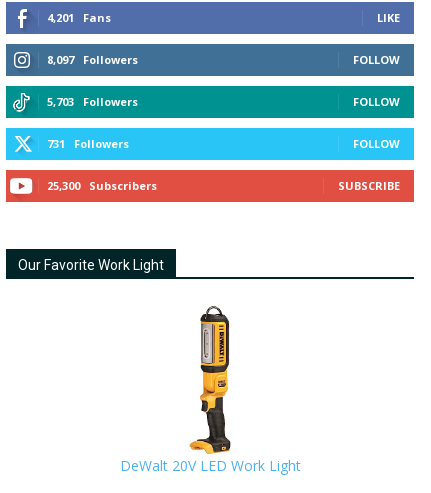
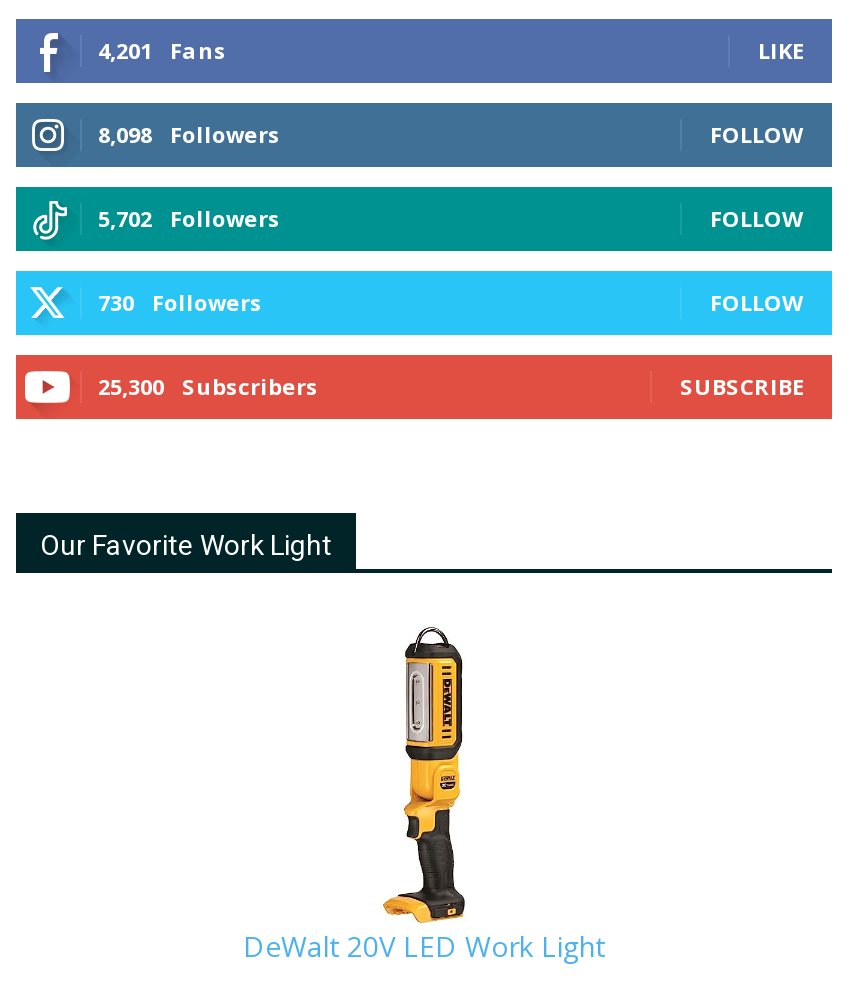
[47,52,138,67] 8,097 Followers -> [98,119,280,149] 8,098 Followers
[47,94,138,109] 5,703 Followers -> [98,203,280,233] 5,702 Followers
[47,136,129,151] 731 Followers -> [98,287,262,317] 730 Followers

